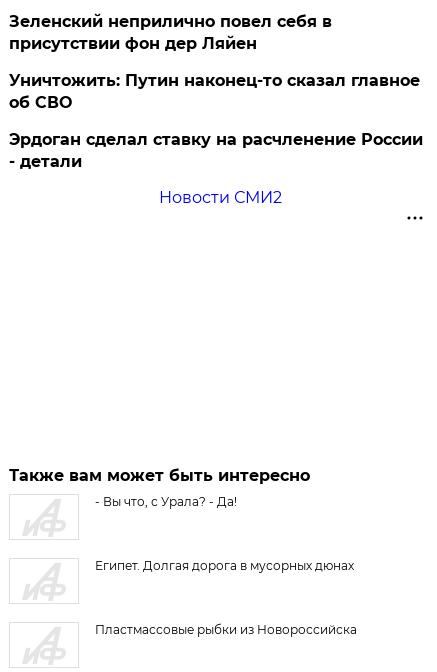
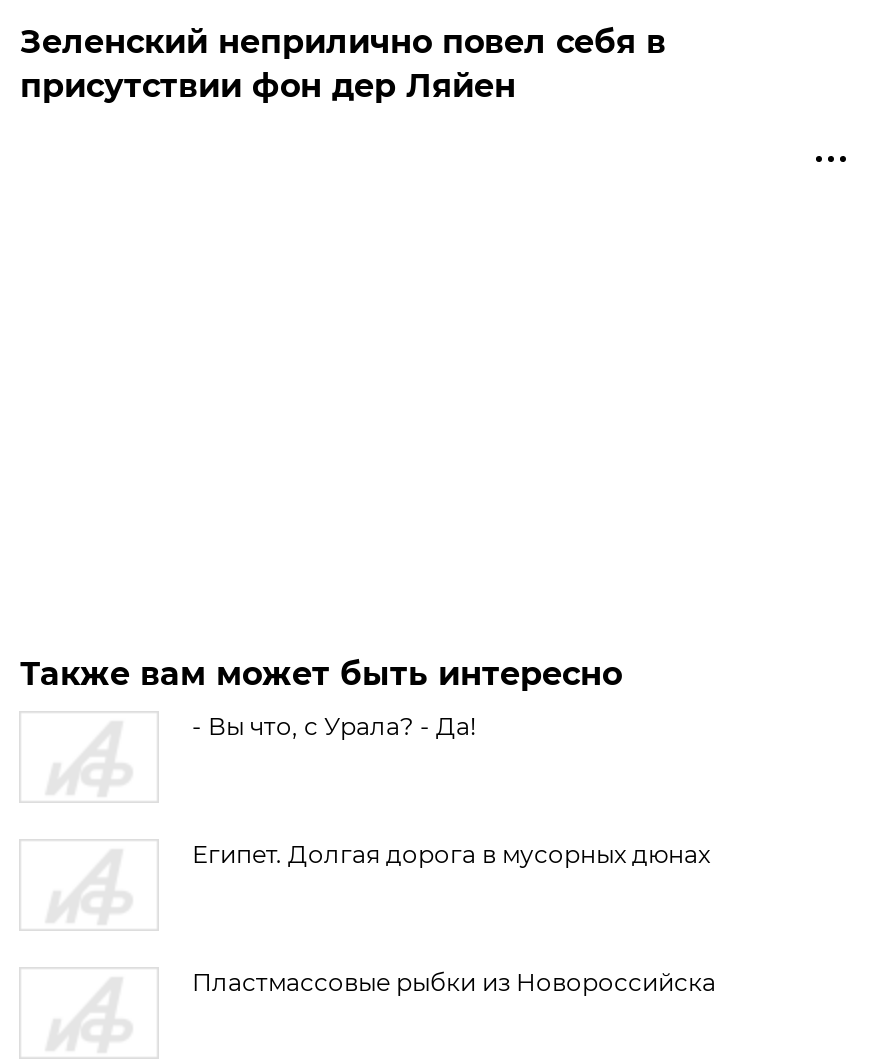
[9,71,423,207] Уничтожить: Путин наконец-то сказал главное | об СВО | Эрдоган сделал ставку на расчленение России | - детали | Новости СМИ2 -> none

